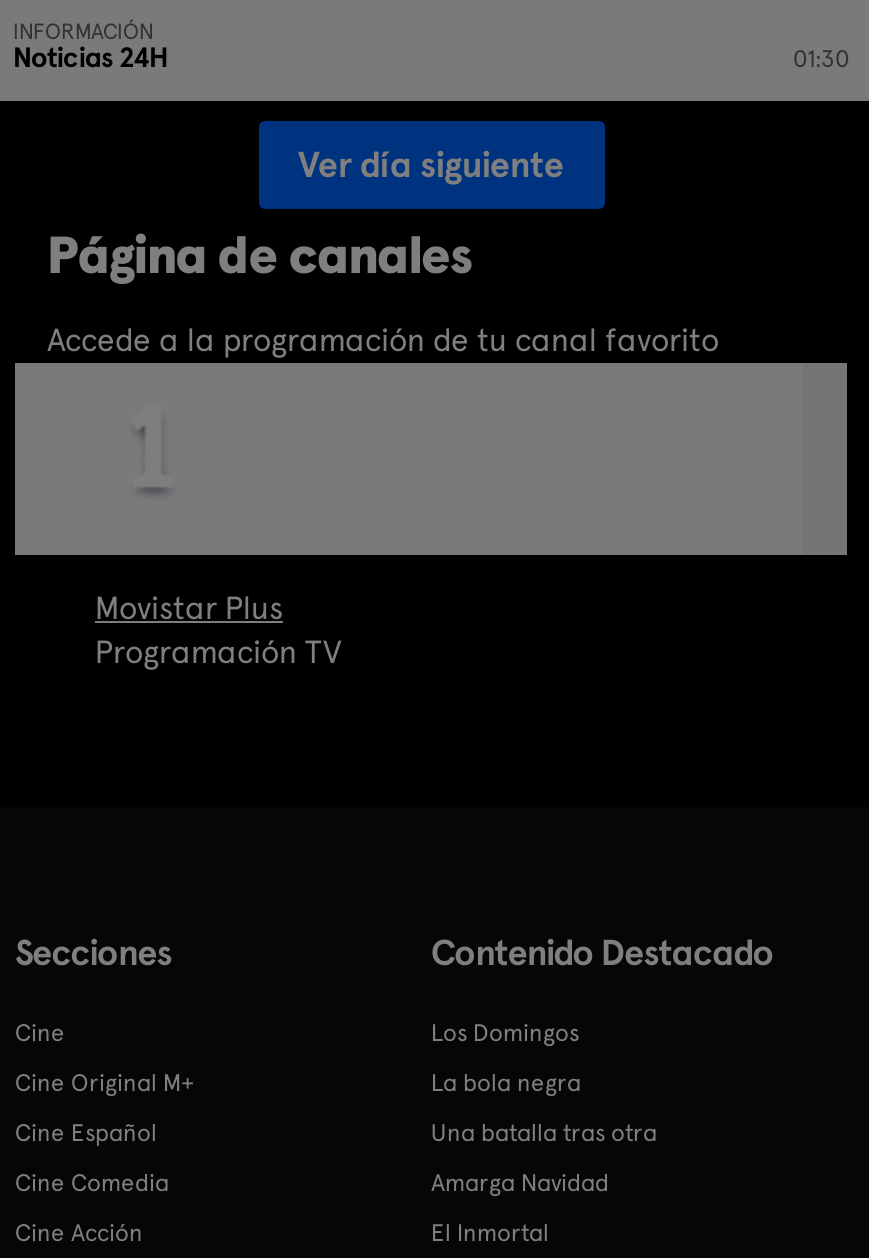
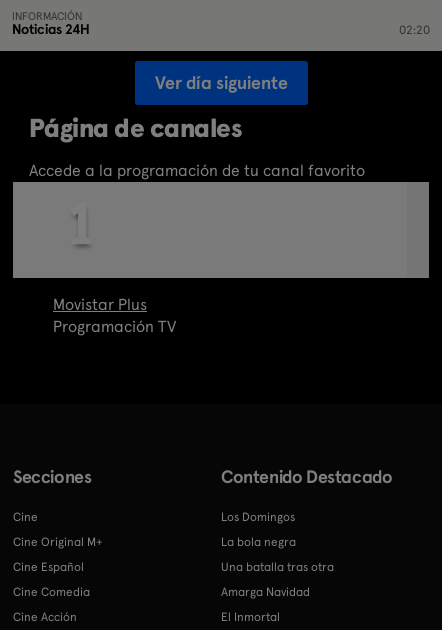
[793,45,849,73] 01:30 -> [399,23,430,37] 02:20

